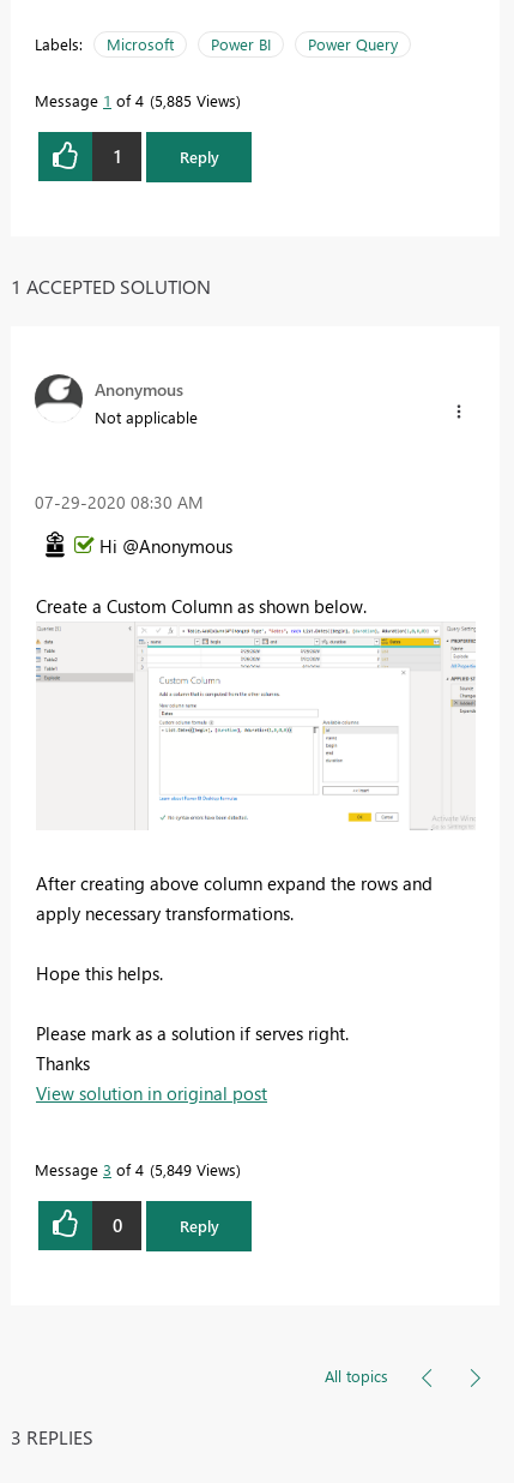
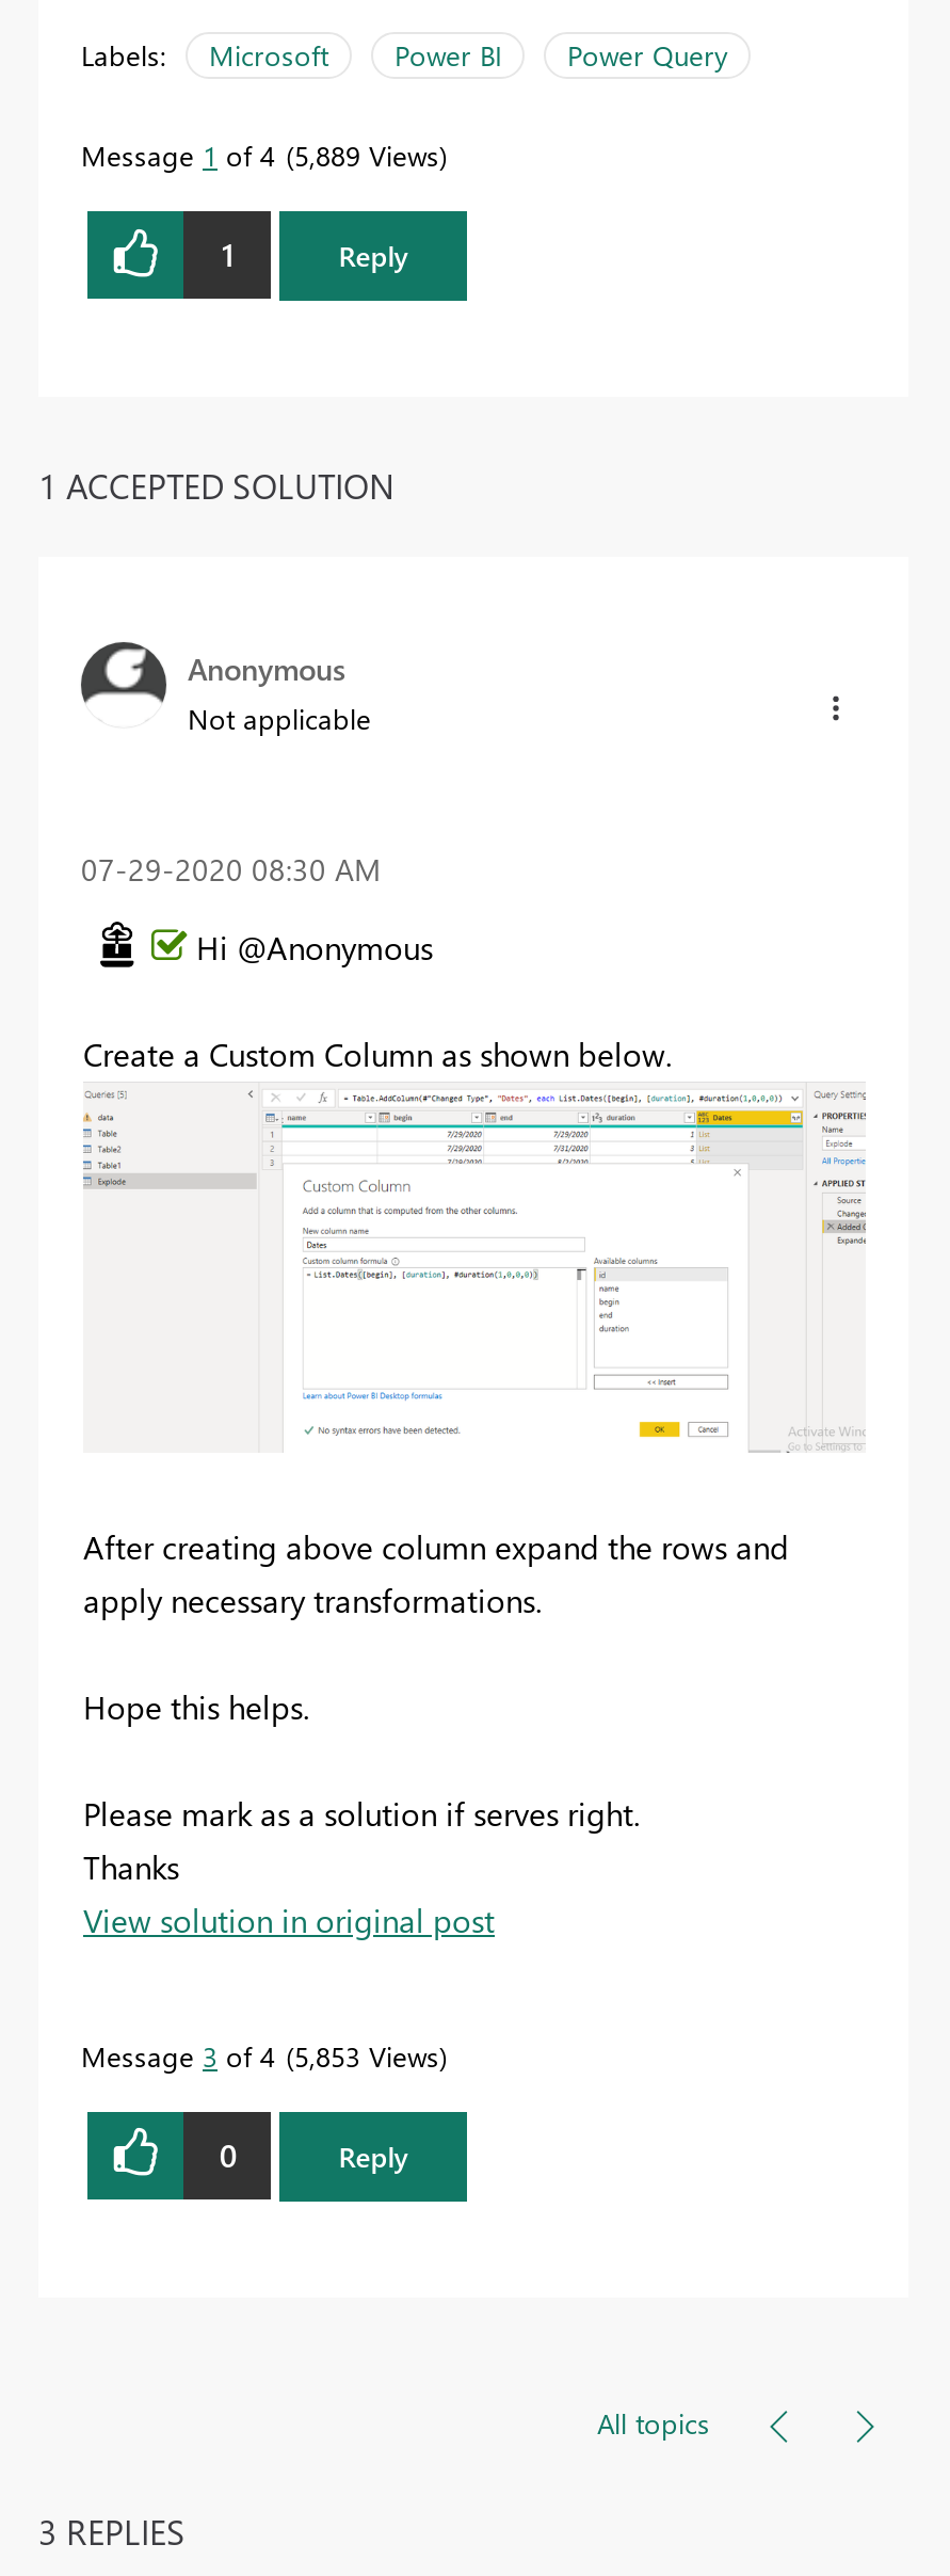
[35,90,236,110] Message 1 of 4 5,885 Views -> [81,136,439,172] Message 1 of 4 5,889 Views
[35,1159,236,1179] Message 3 of 4 5,849 Views -> [81,2036,439,2073] Message 3 of 4 5,853 Views

